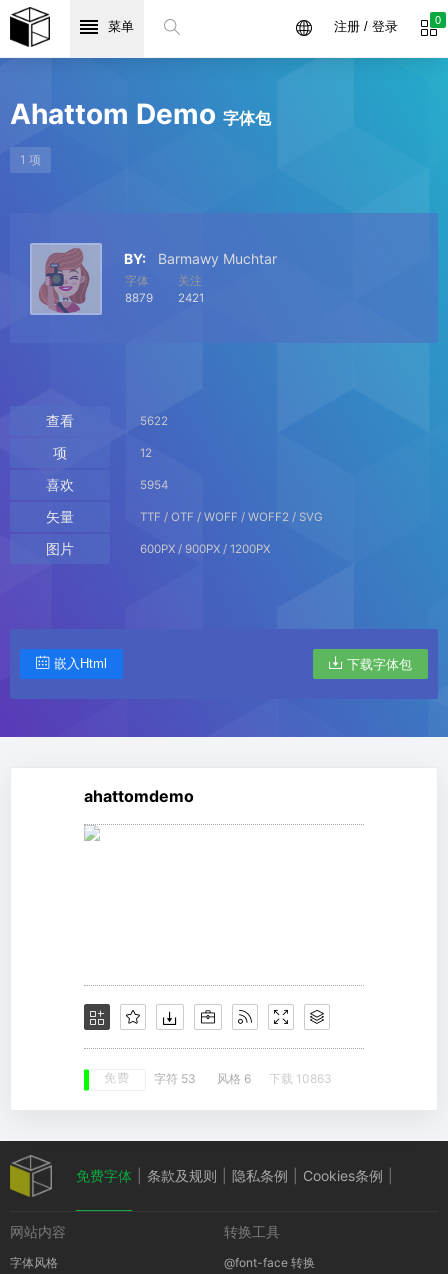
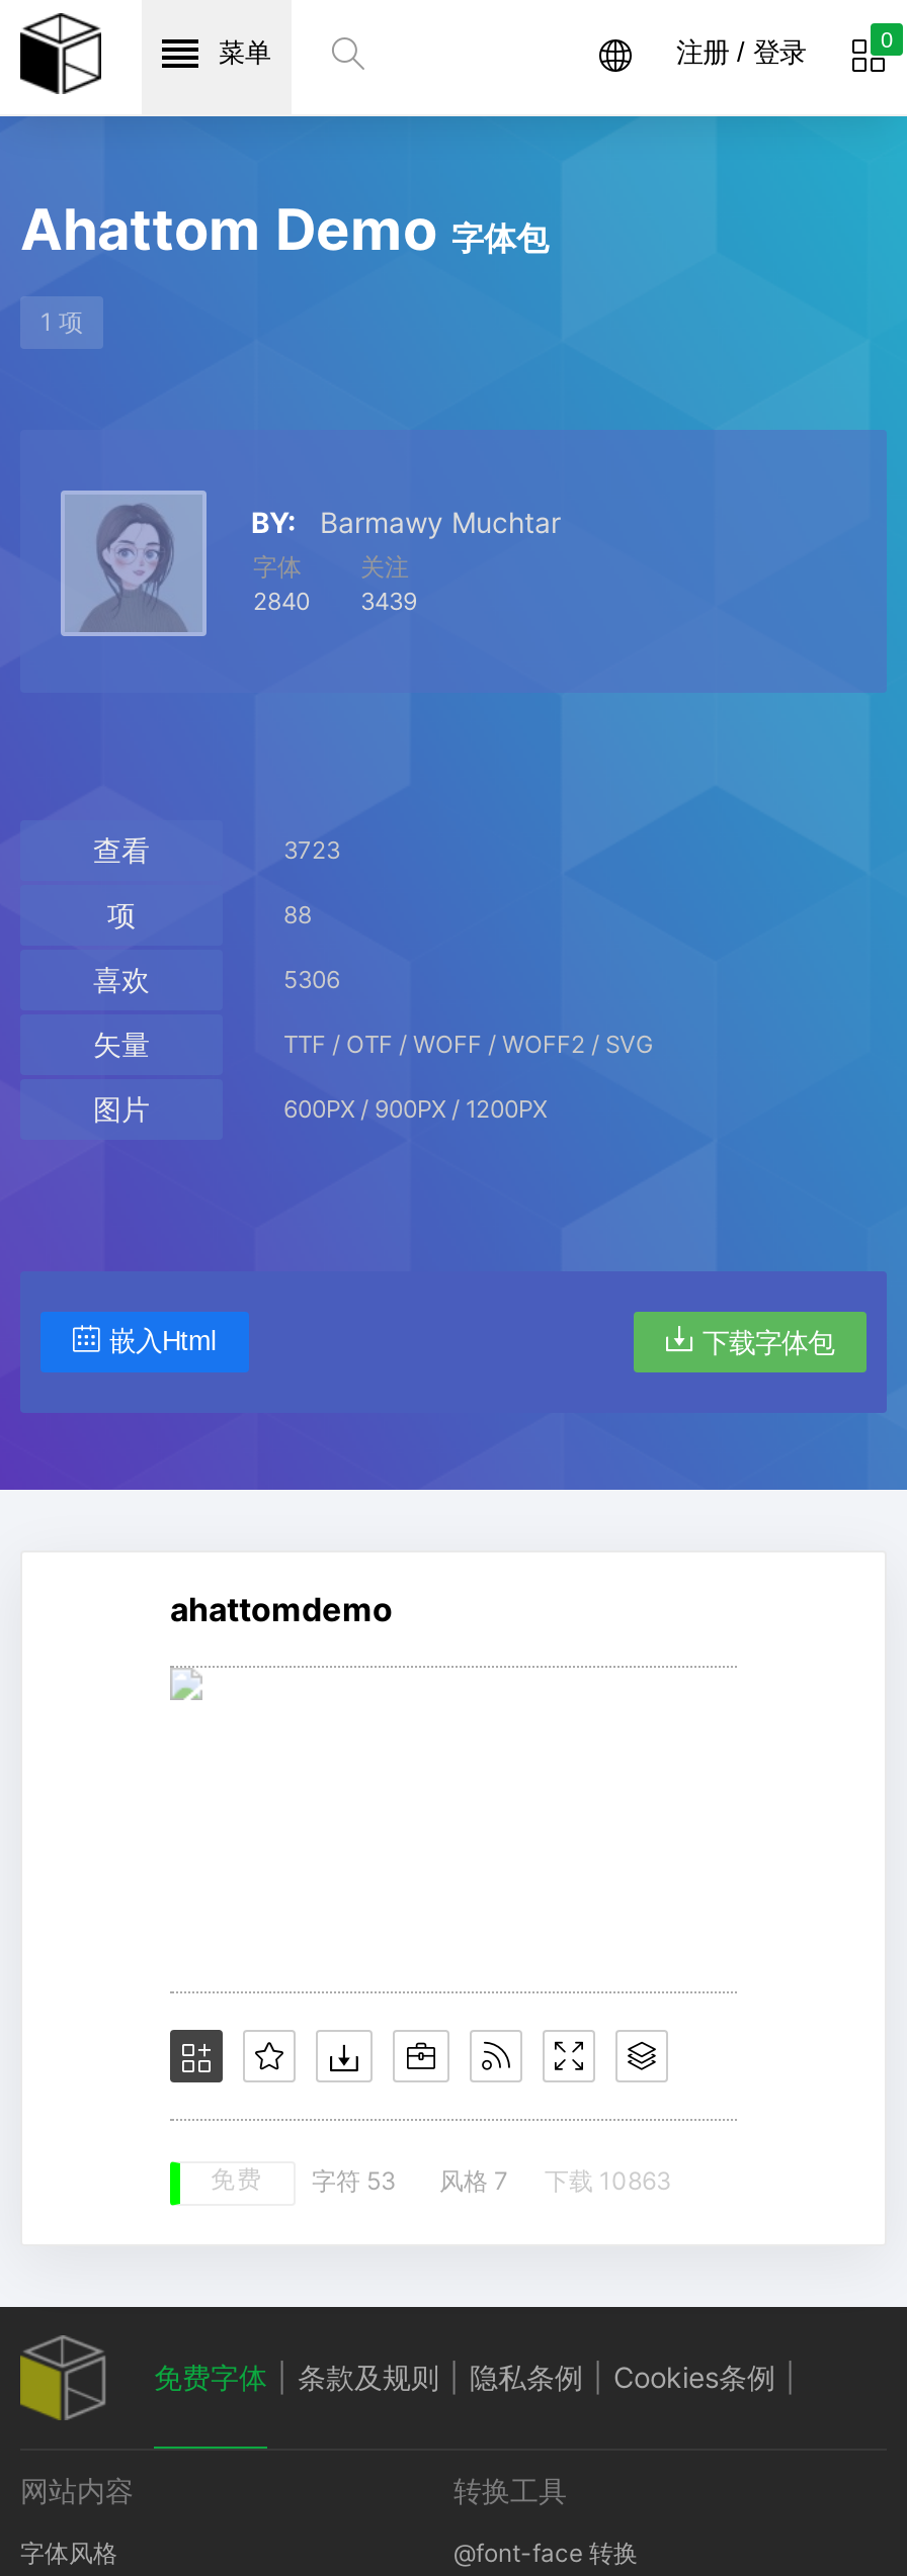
[38,248,153,312] [image] | 8879 -> [79,503,310,632] [image] | 2840
[178,291,204,305] 2421 -> [360,588,417,616] 3439
[140,414,168,428] 5622 -> [283,836,340,865] 3723
[140,446,152,460] 12 -> [283,901,312,929] 88
[140,478,168,492] 5954 -> [283,966,340,994] 5306
[104,1071,332,1088] 免费 字符 53 风格 6 下载 10863 -> [211,2165,672,2200] 免费 字符 53 风格 7 下载 10863

